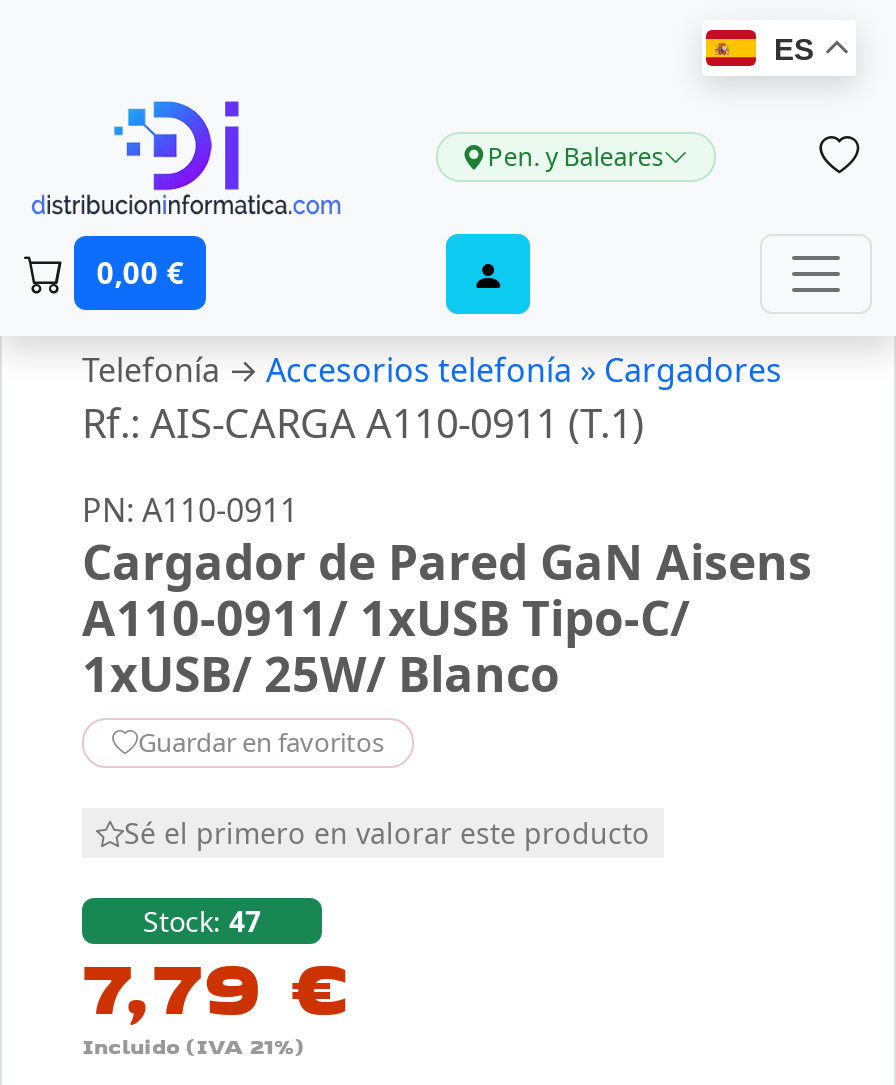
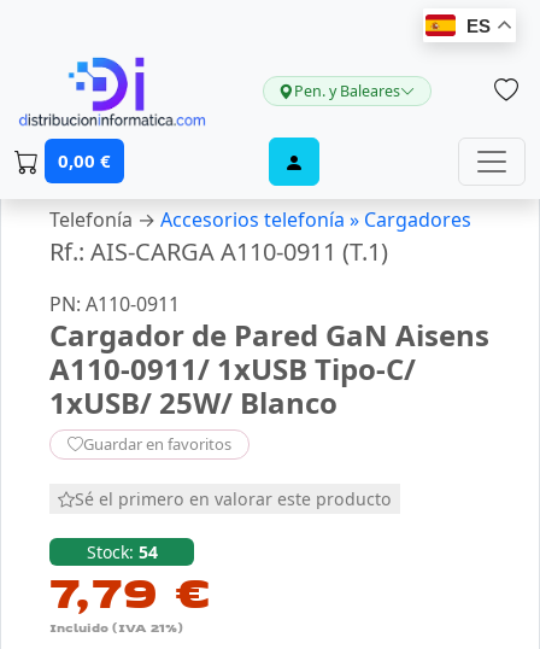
[143,903,261,941] Stock: 47 -> [86,541,157,564] Stock: 54

